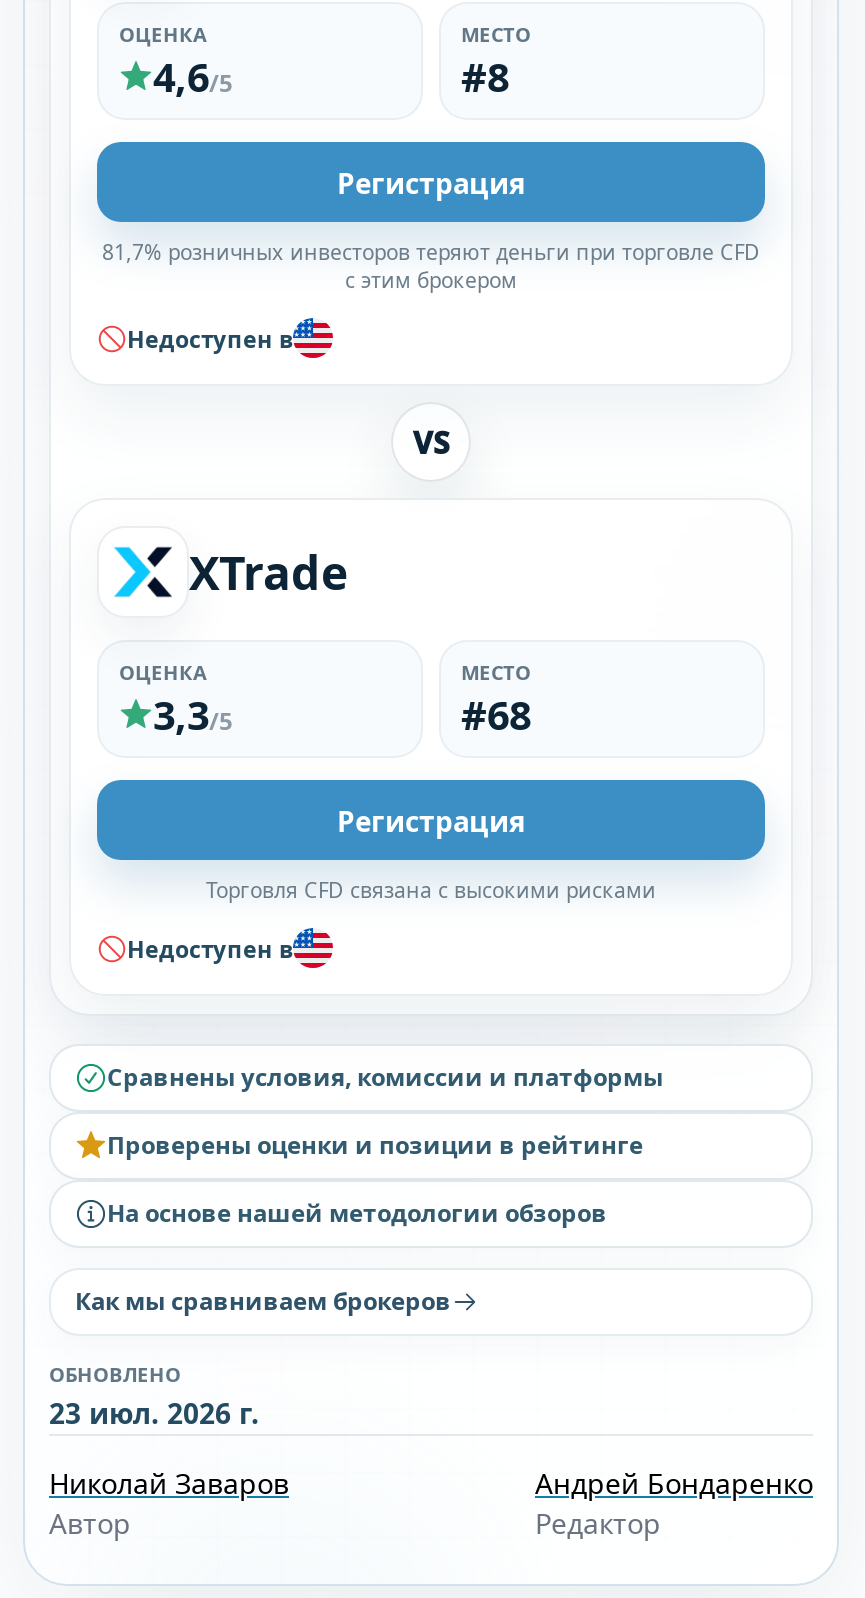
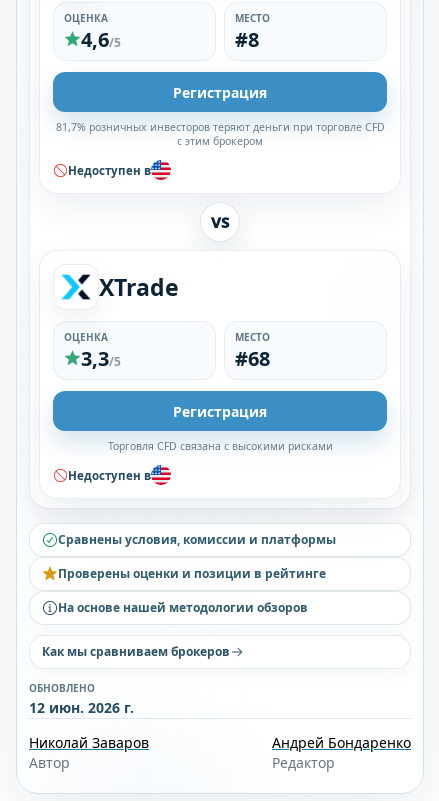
[49,1394,259,1432] 23 июл. 2026 г. -> [29,698,134,717] 12 июн. 2026 г.

